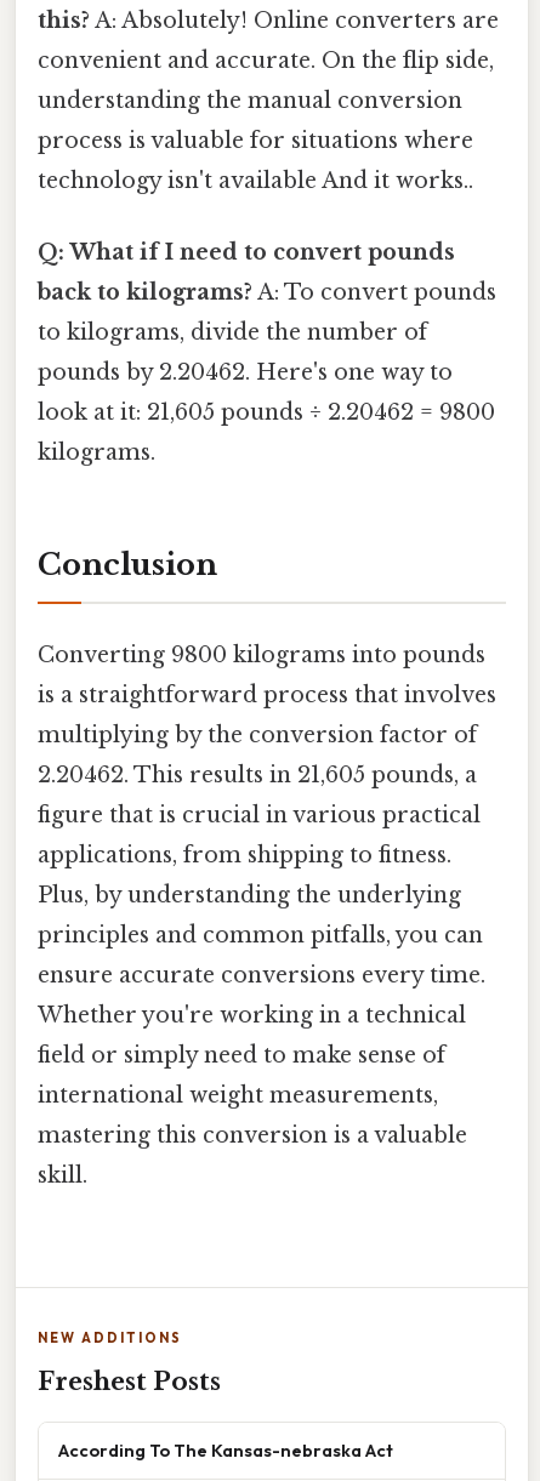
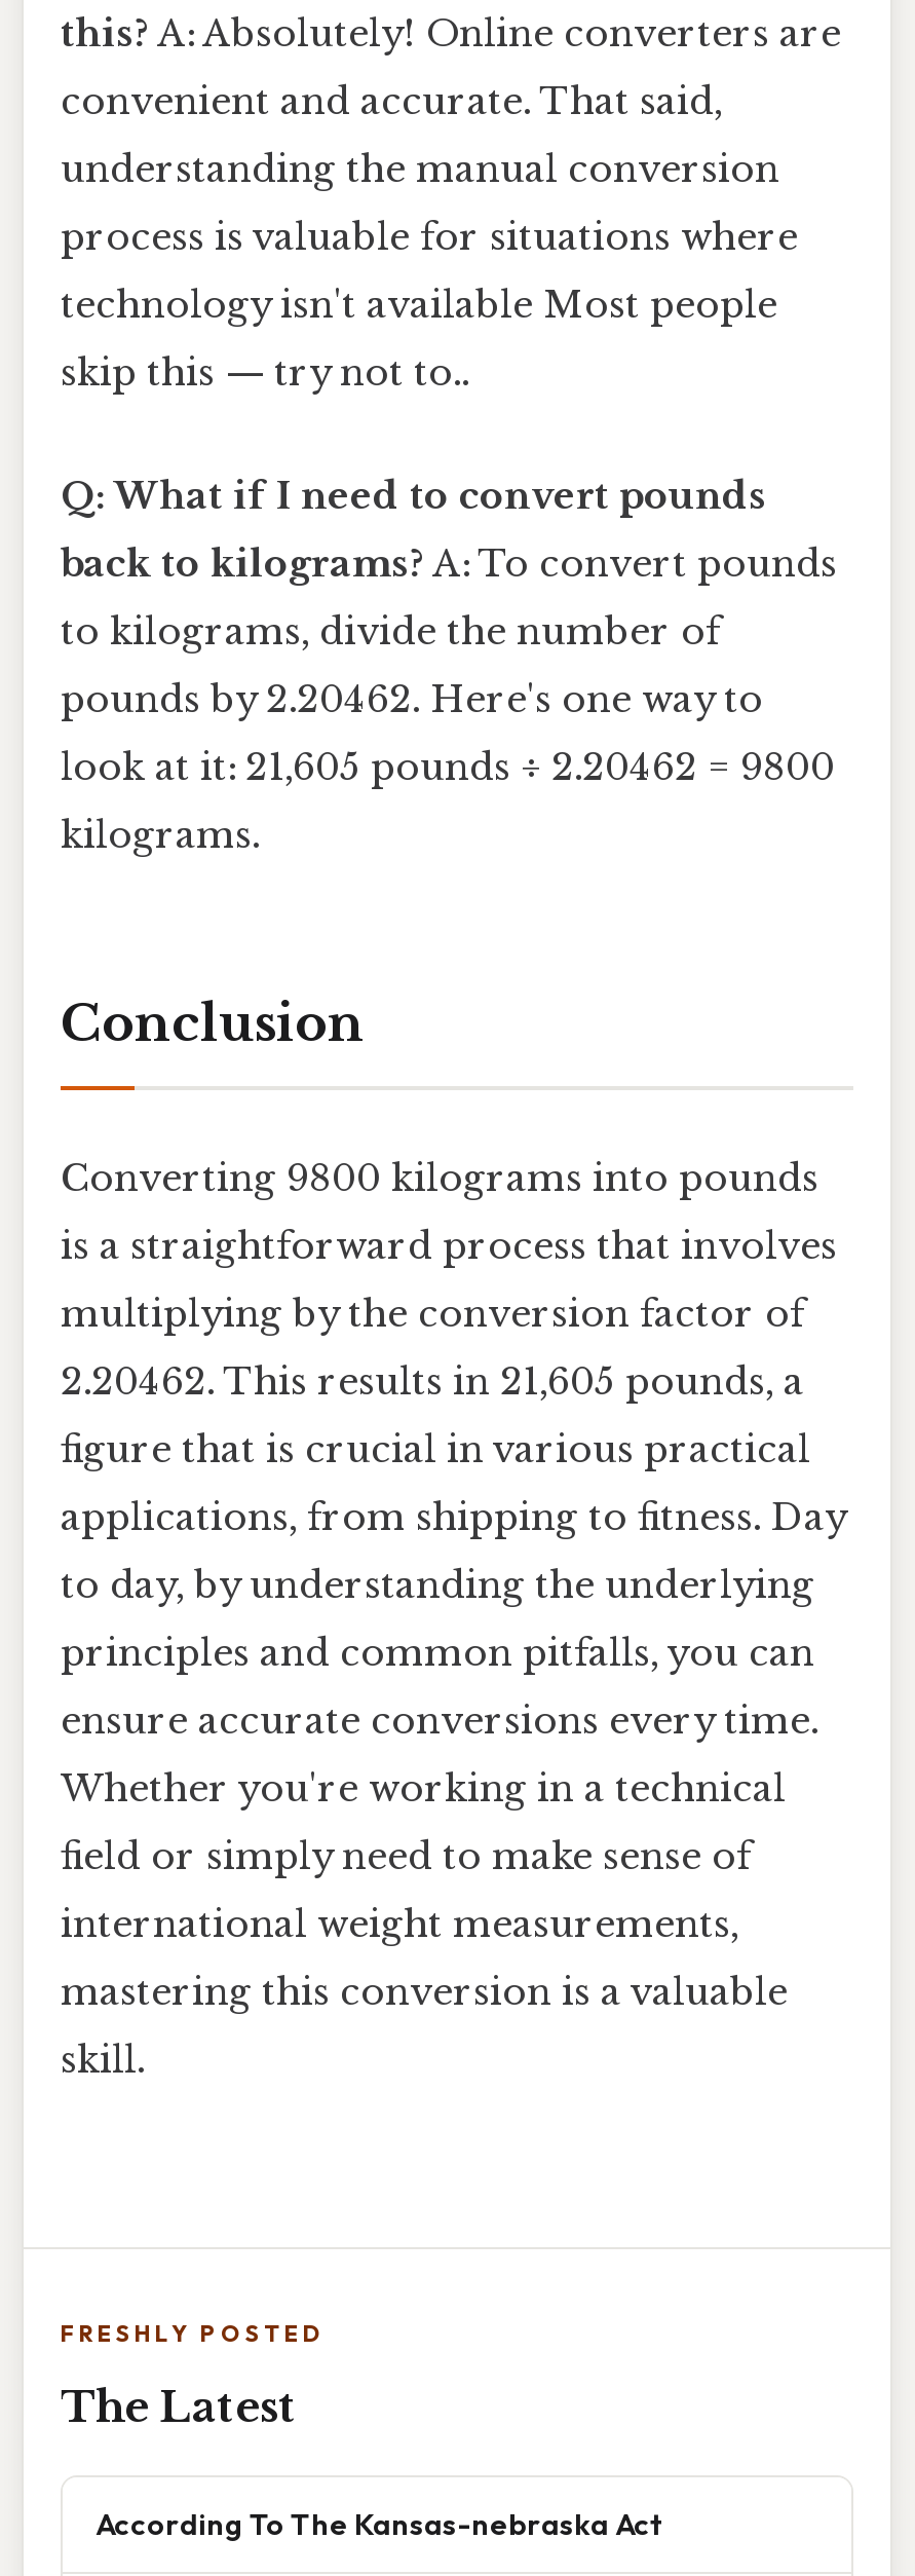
[38,48,494,74] convenient and accurate. On the flip side, -> [61,80,722,125] convenient and accurate. That said,
[38,168,473,194] technology isn't available And it works.. -> [61,283,777,396] technology isn't available Most people | skip this — try not to..
[38,842,451,869] applications, from shipping to fitness. -> [61,1494,845,1539] applications, from shipping to fitness. Day
[38,882,461,909] Plus, by understanding the underlying -> [61,1562,814,1607] to day, by understanding the underlying
[38,1329,182,1346] NEW ADDITIONS -> [61,2319,326,2347] FRESHLY POSTED
[38,1367,221,1396] Freshest Posts -> [61,2382,297,2432] The Latest

